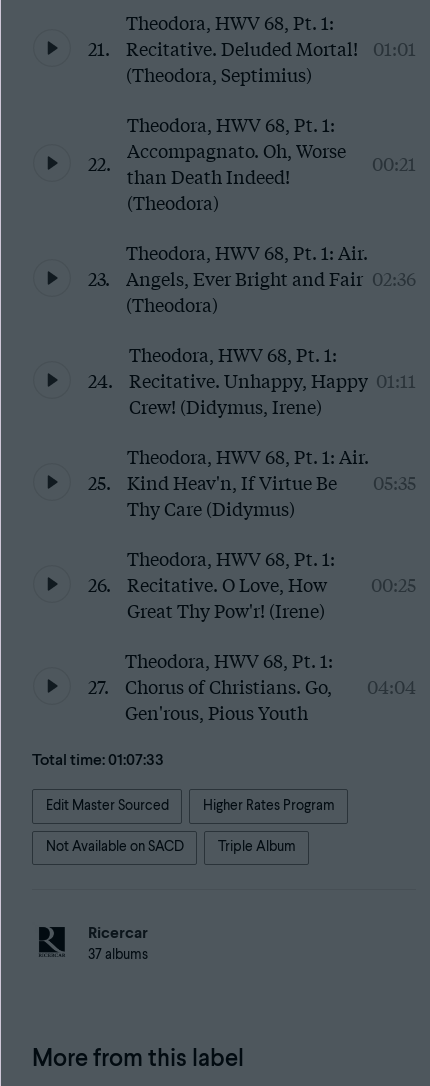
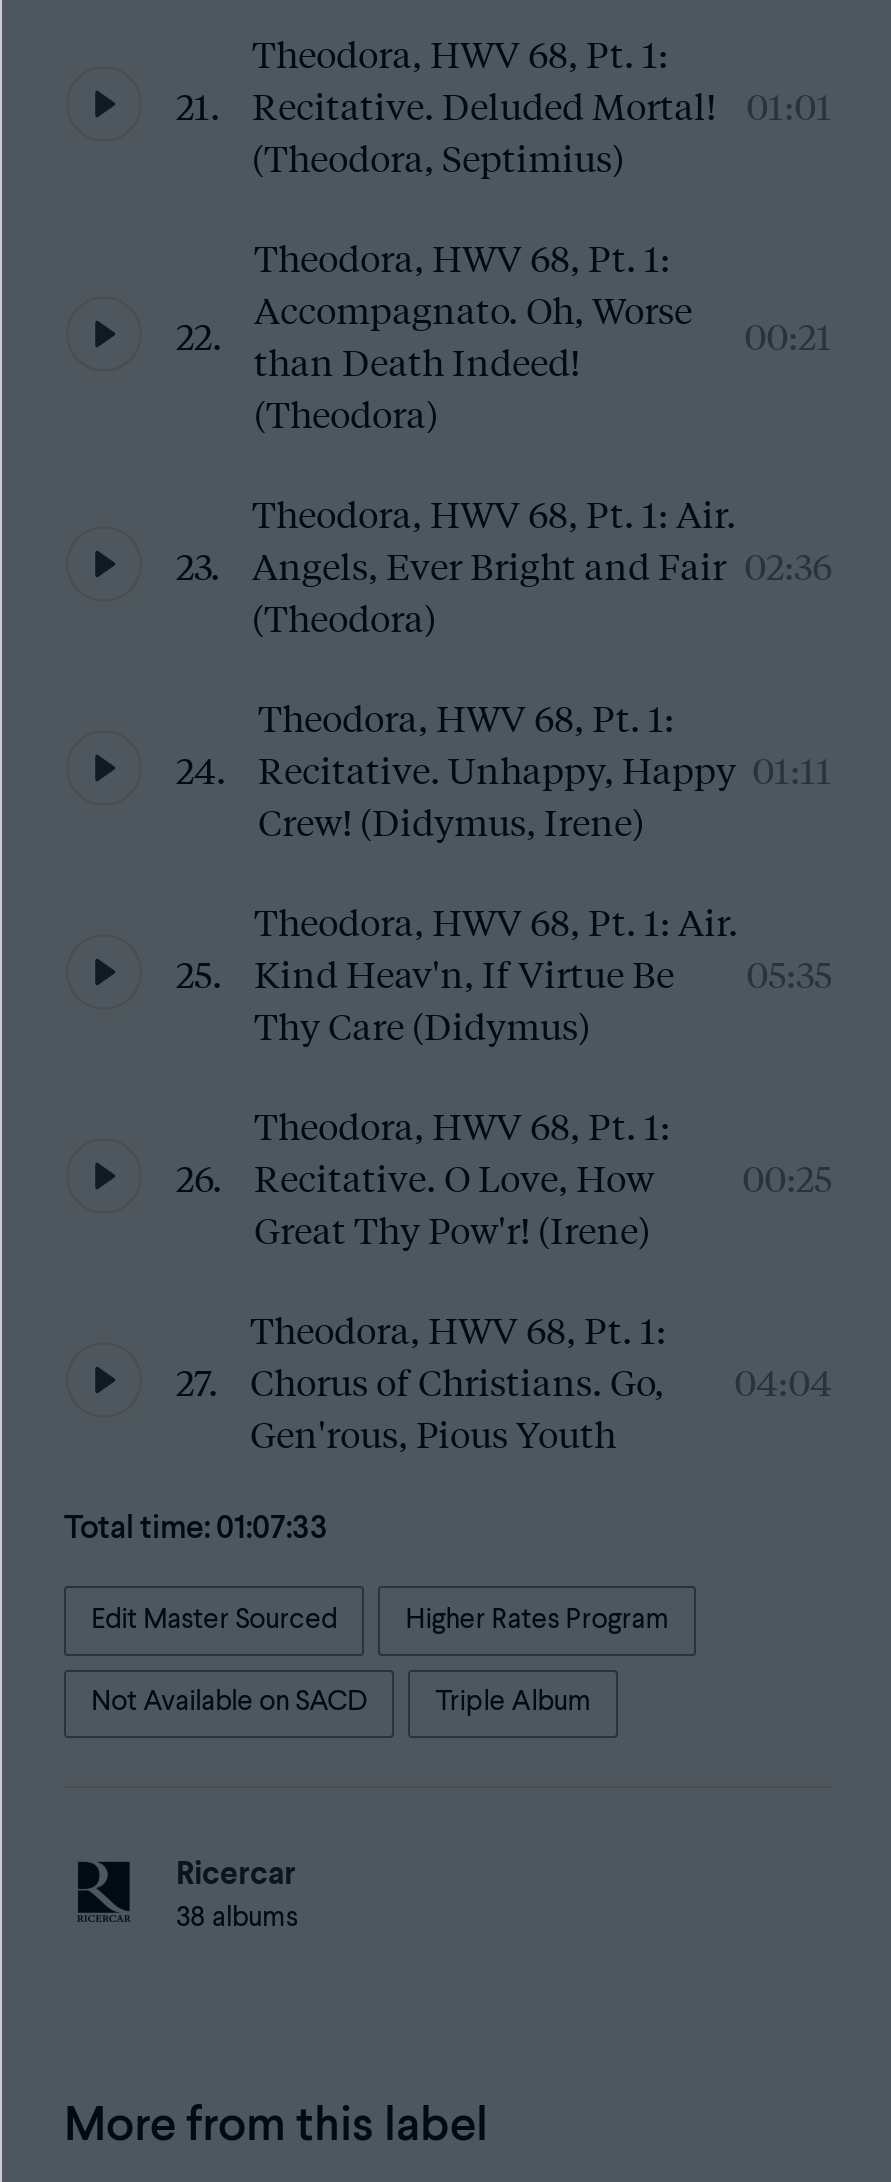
[88,948,148,962] 37 albums -> [176,1904,298,1932] 38 albums

